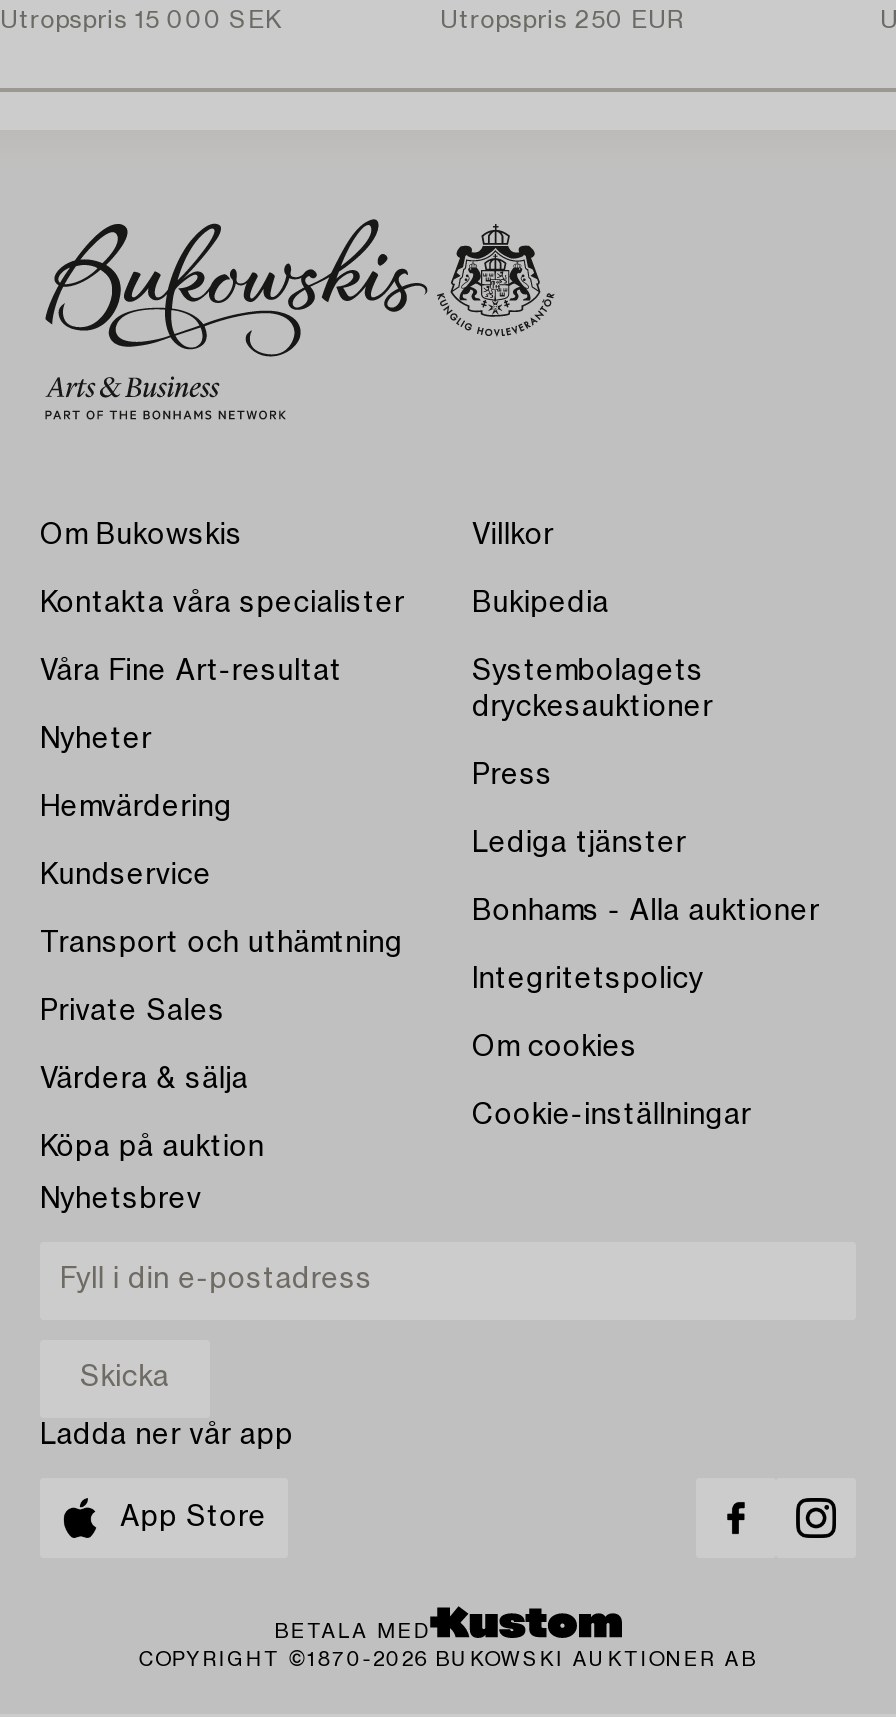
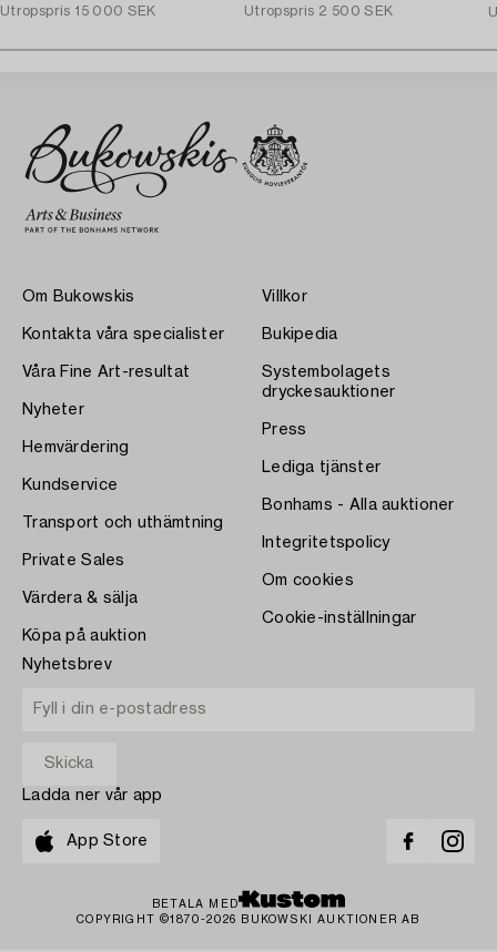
[440,8,683,32] Utropspris 250 EUR -> [244,5,393,18] Utropspris 2 500 SEK

